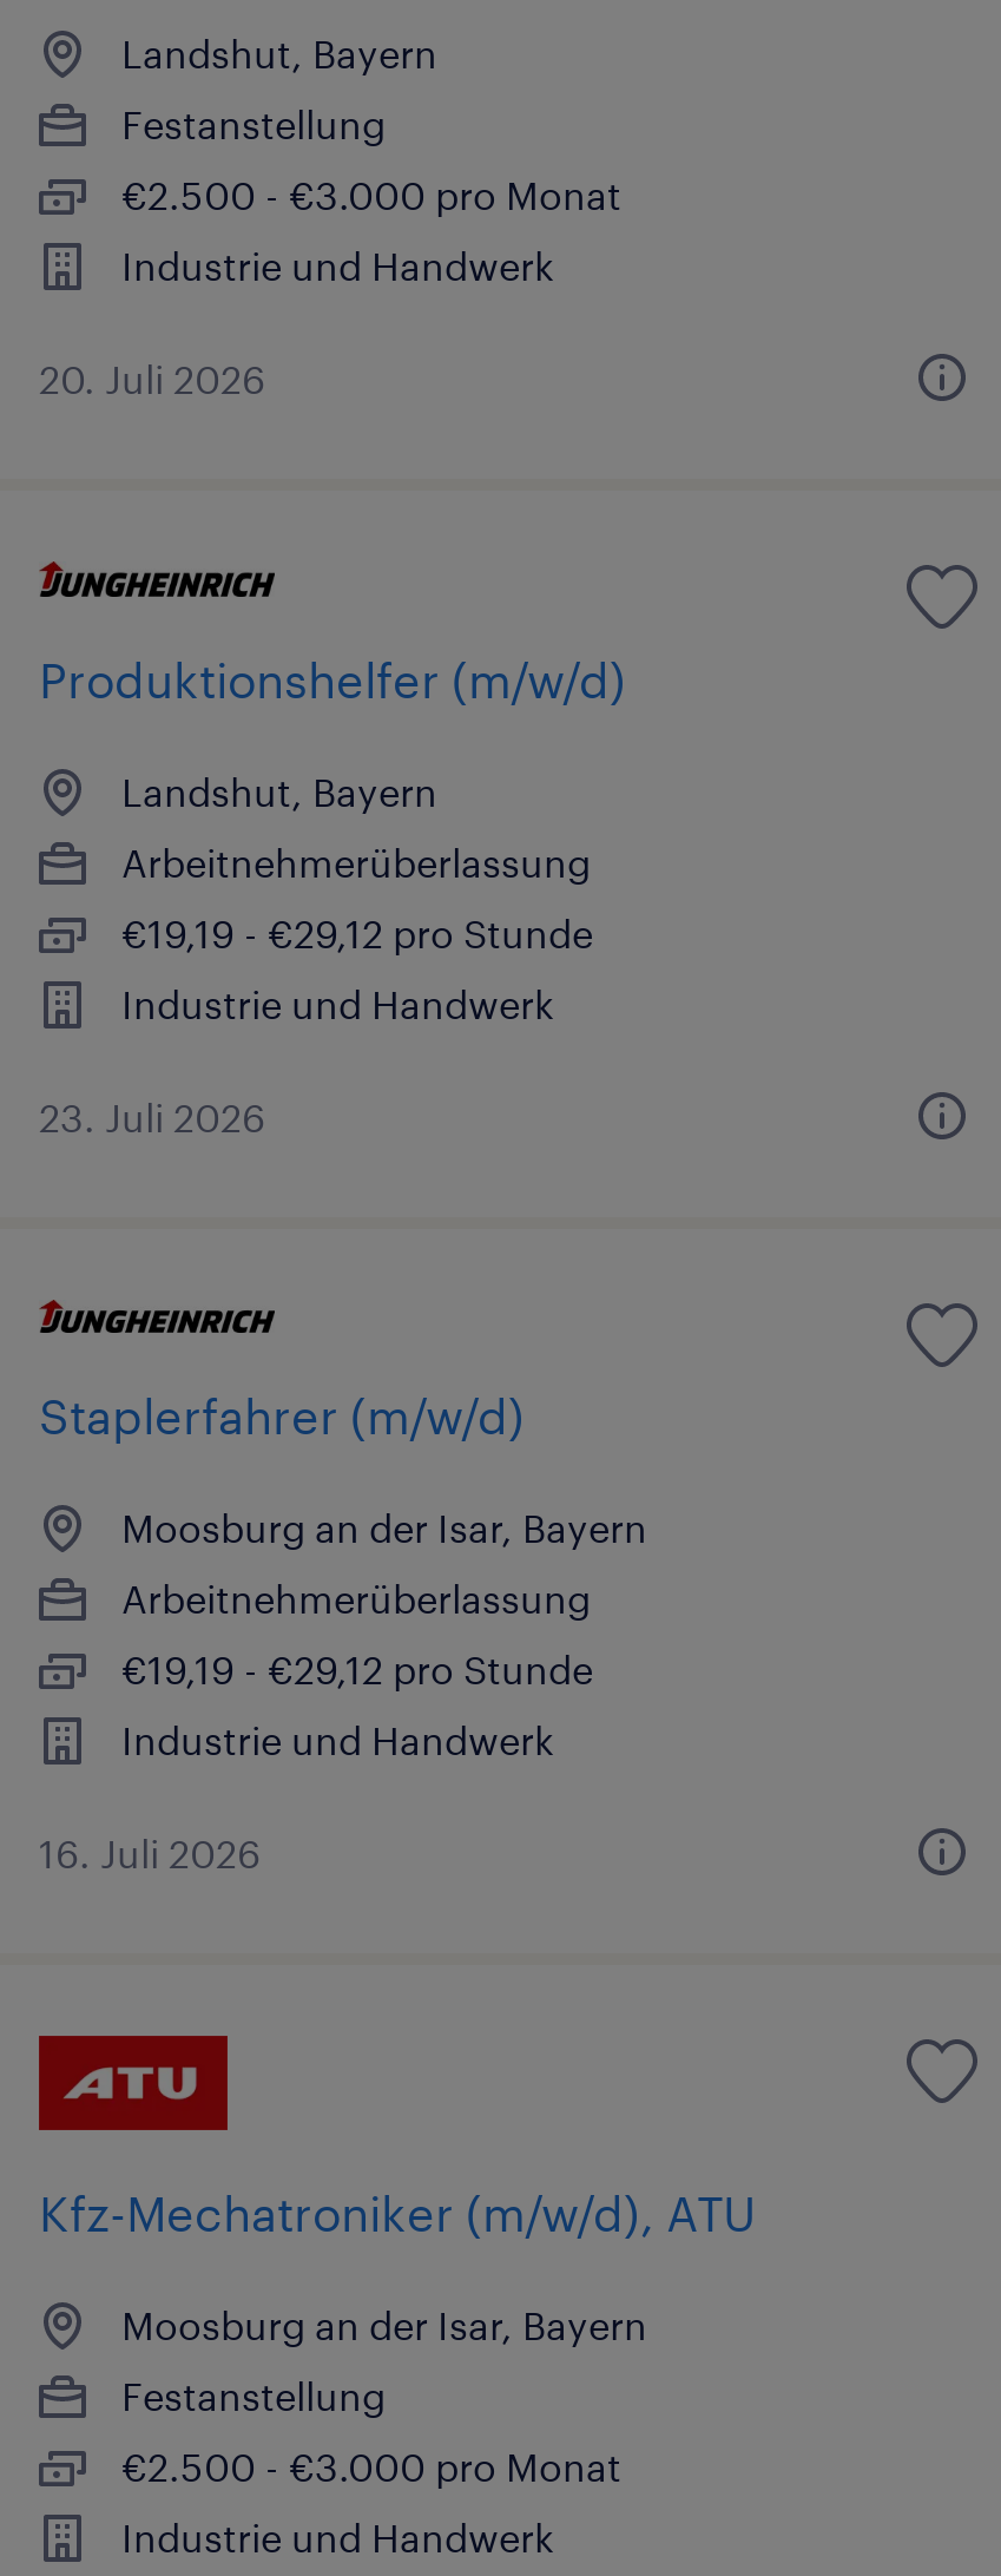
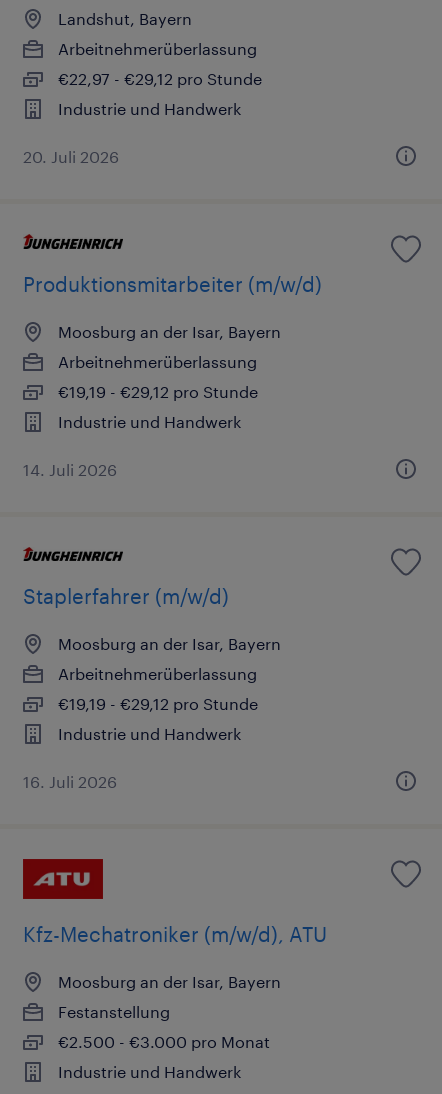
[121,101,386,146] Festanstellung -> [58,39,257,58] Arbeitnehmerüberlassung
[121,172,621,217] €2.500 - €3.000 pro Monat -> [58,69,262,88] €22,97 - €29,12 pro Stunde
[39,650,626,707] Produktionshelfer (m/w/d) -> [23,272,322,296] Produktionsmitarbeiter (m/w/d)
[121,768,437,813] Landshut, Bayern -> [58,322,281,341] Moosburg an der Isar, Bayern
[39,1094,265,1139] 23. Juli 2026 -> [23,460,117,479] 14. Juli 2026

